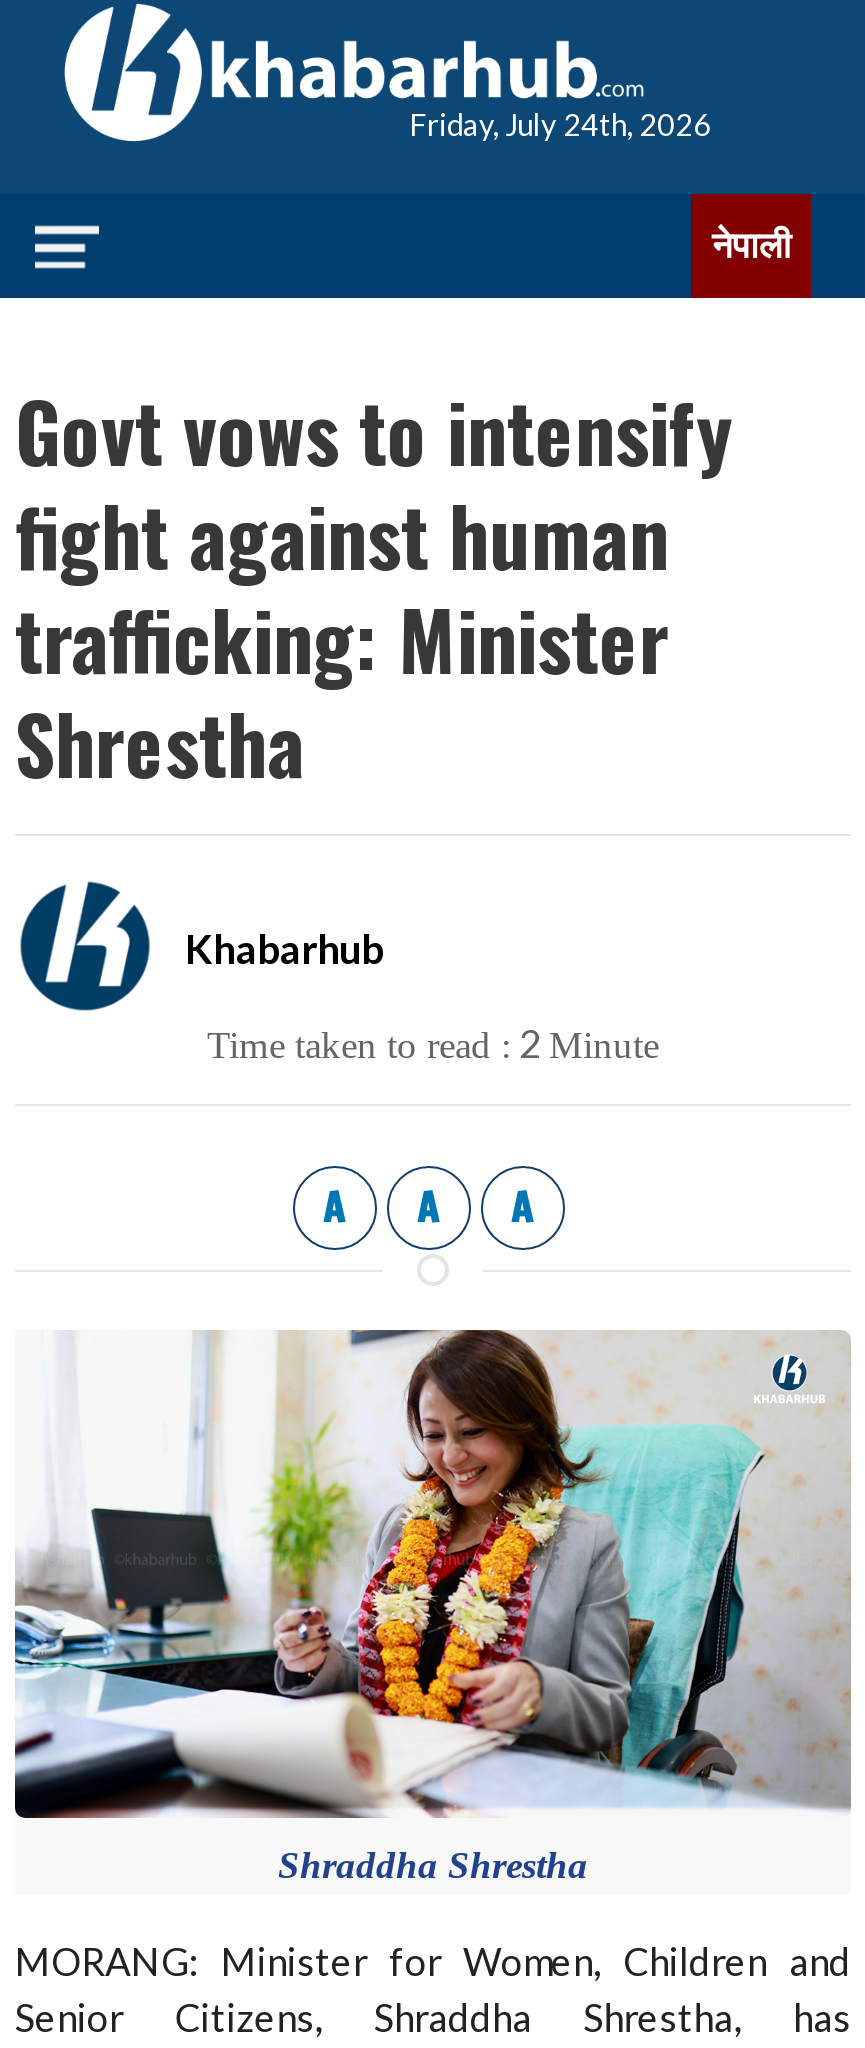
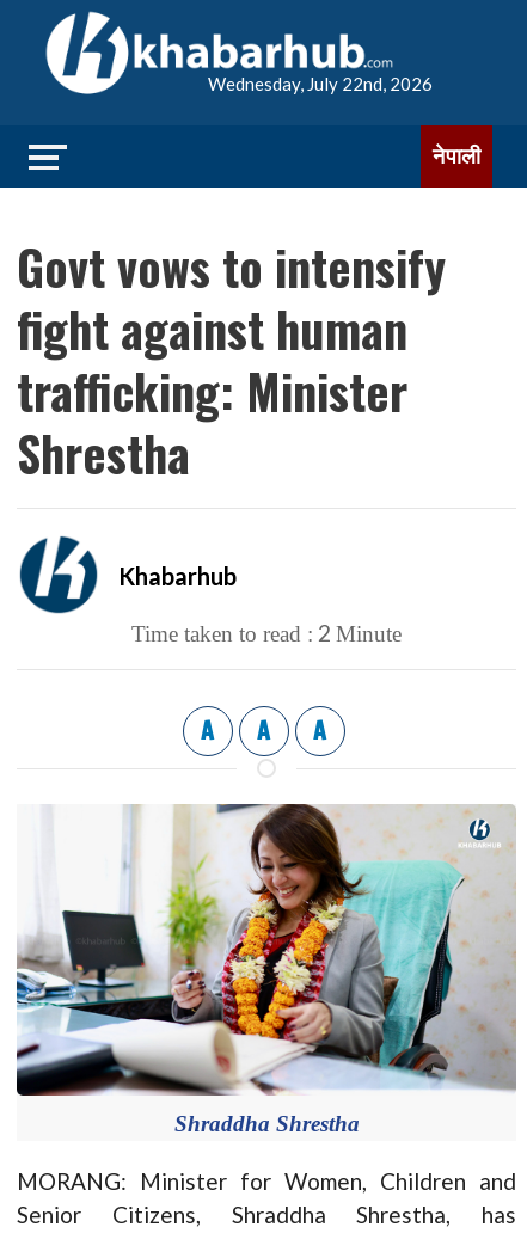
[409,106,711,142] Friday, July 24th, 2026 -> [208,73,433,94] Wednesday, July 22nd, 2026

